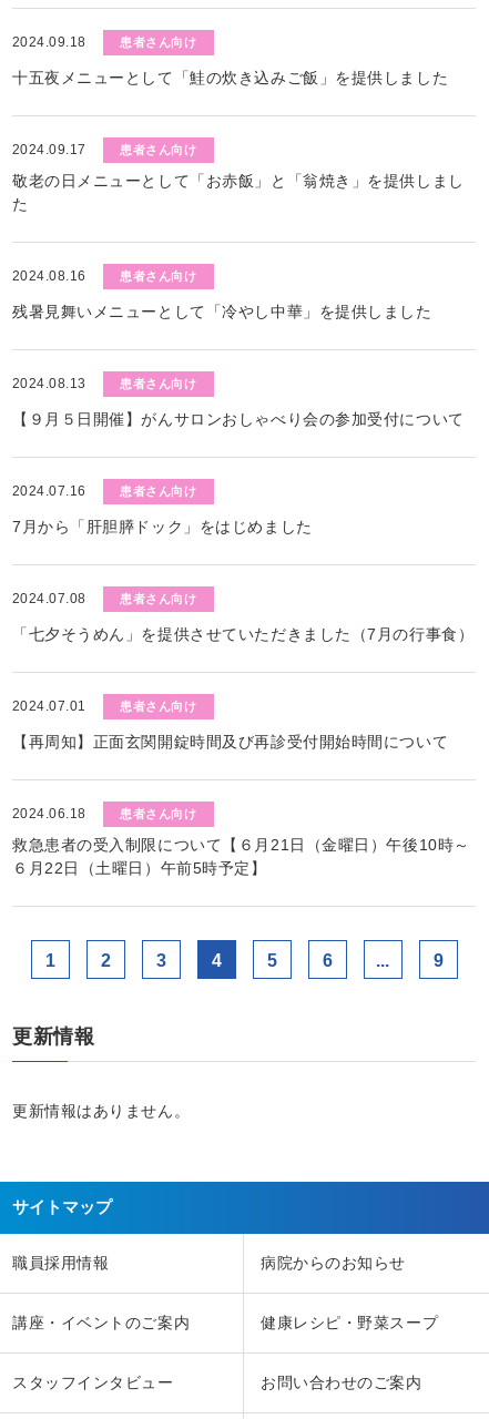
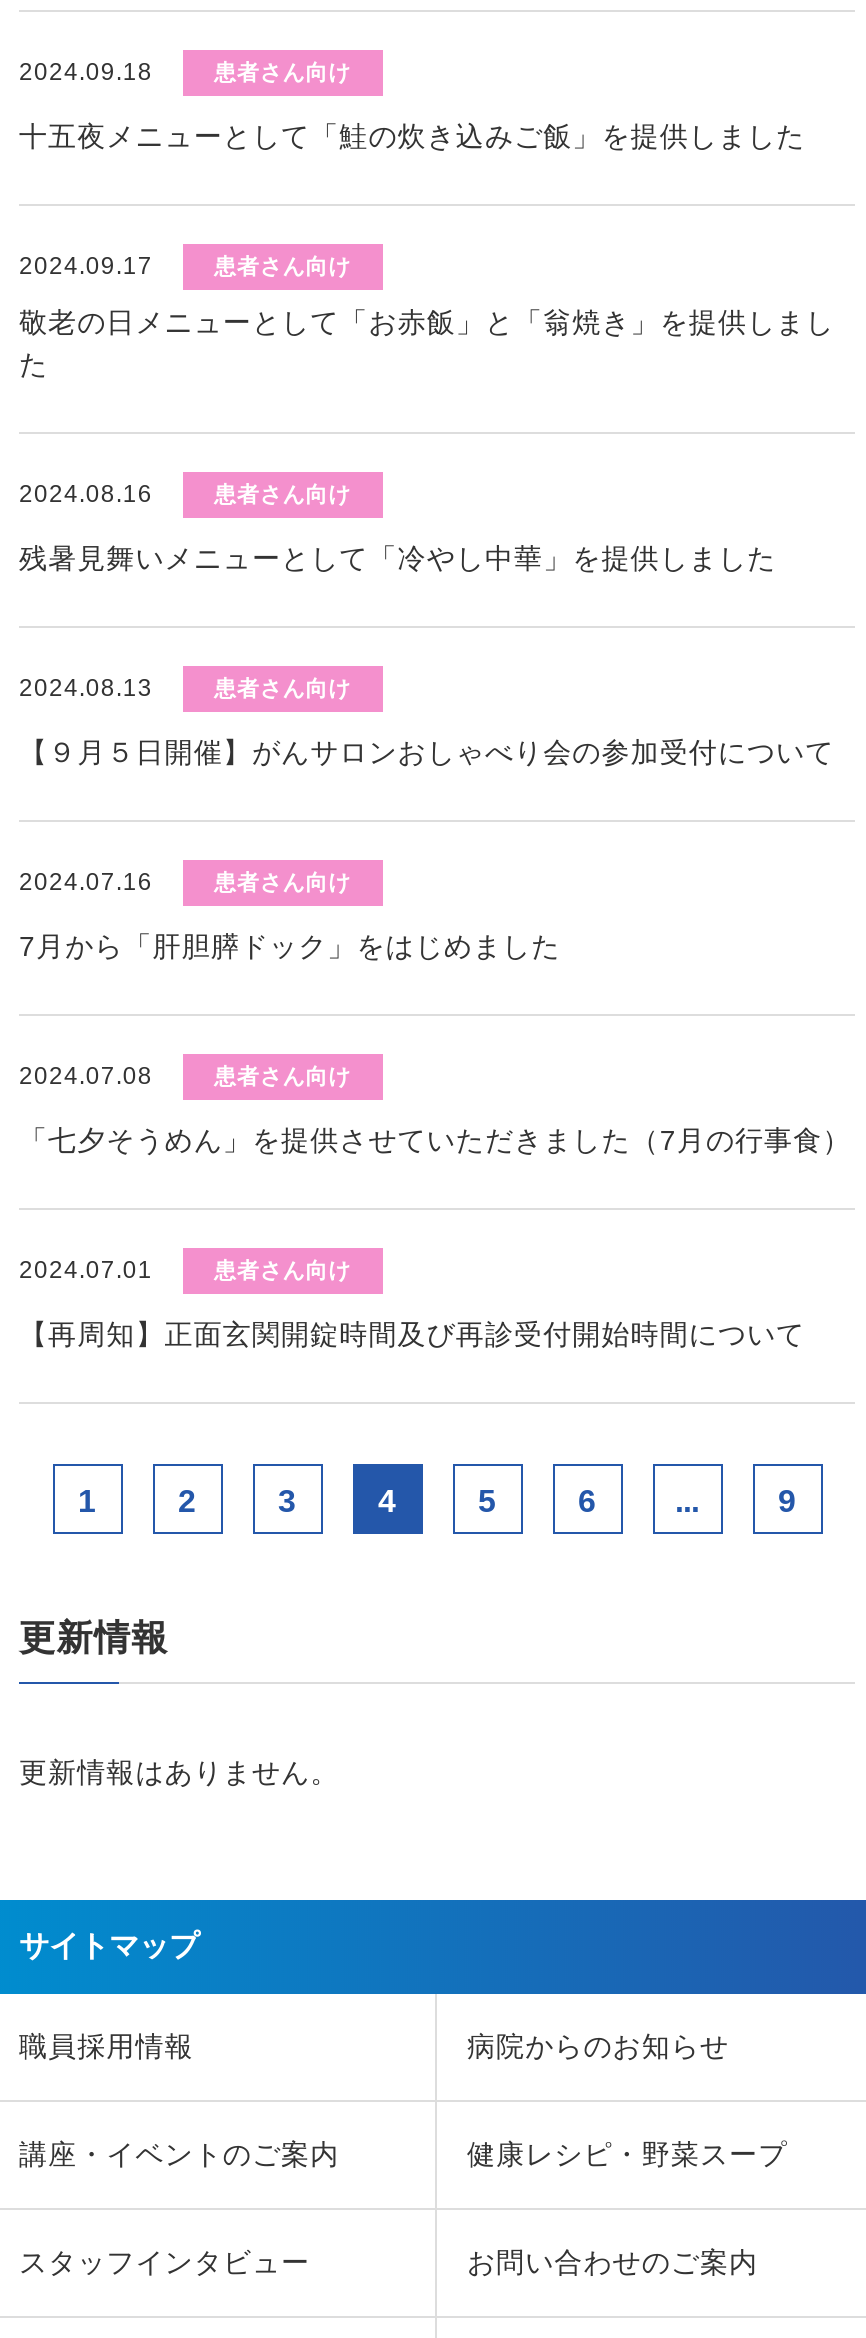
[12,806,470,877] 2024.06.18 | 患者さん向け | 救急患者の受入制限について【６月21日（金曜日）午後10時～ | ６月22日（土曜日）午前5時予定】 -> none

